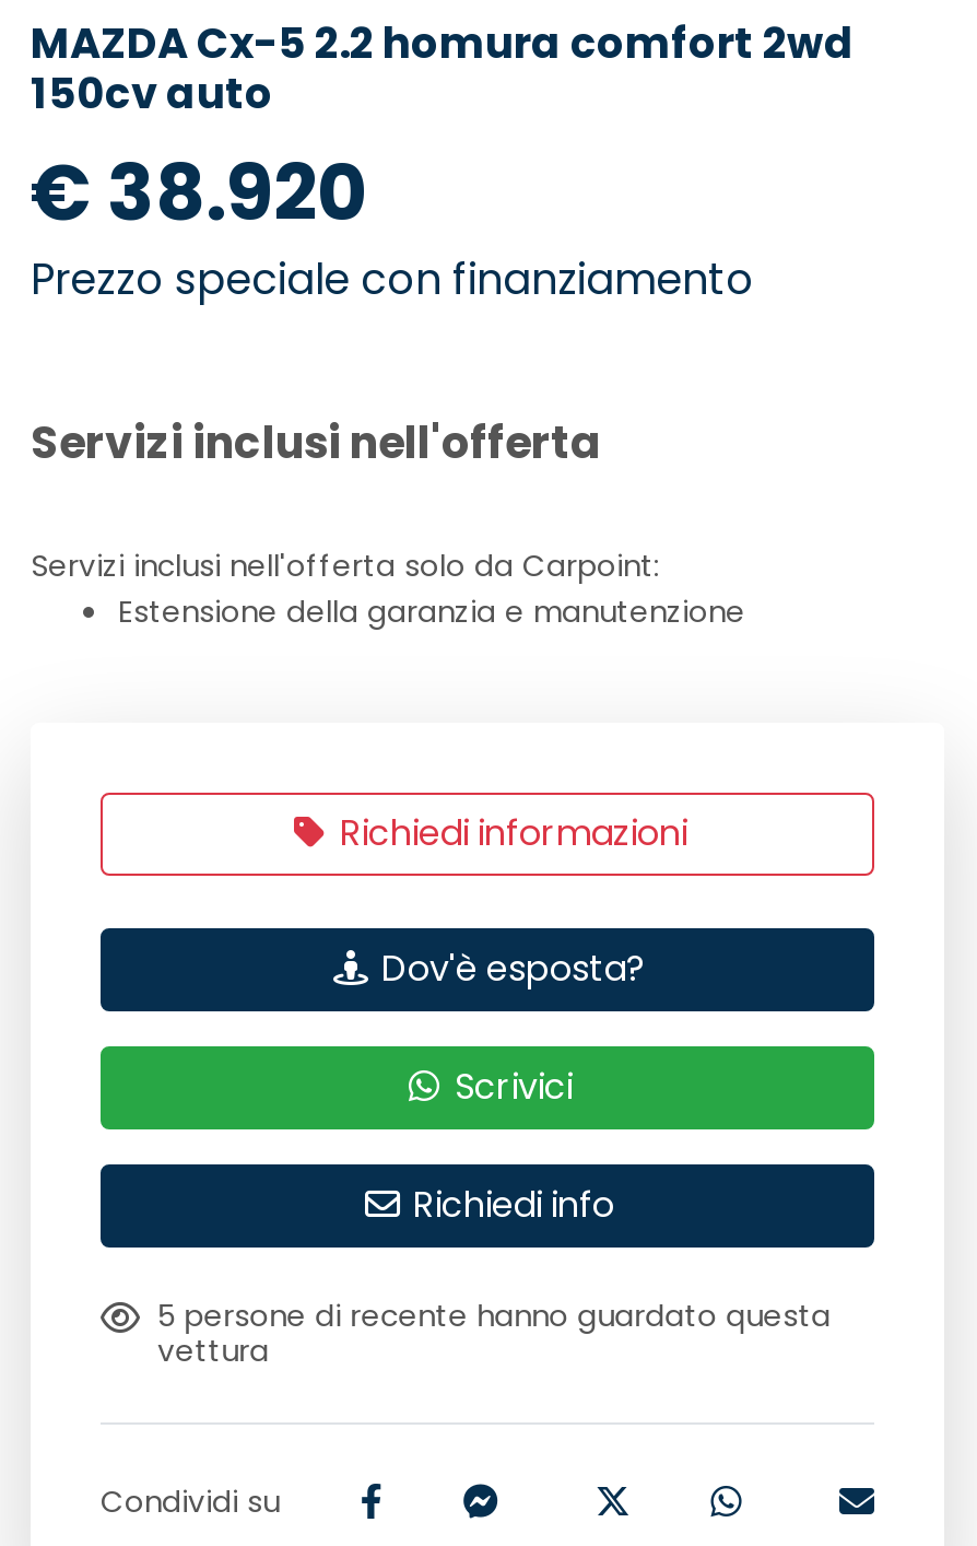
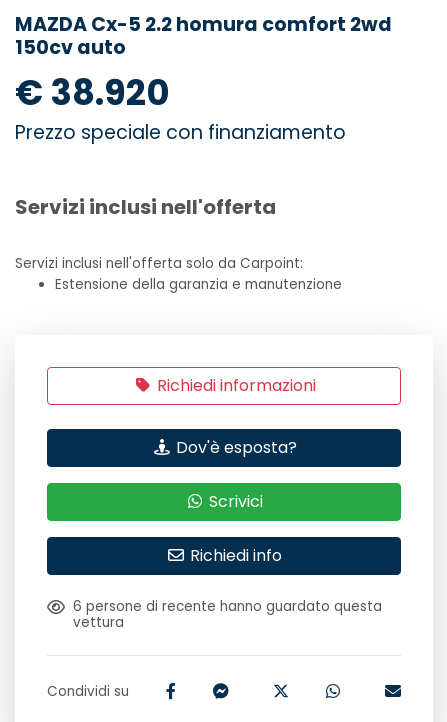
[158,1296,831,1338] 5 persone di recente hanno guardato questa -> [73,597,382,616] 6 persone di recente hanno guardato questa

